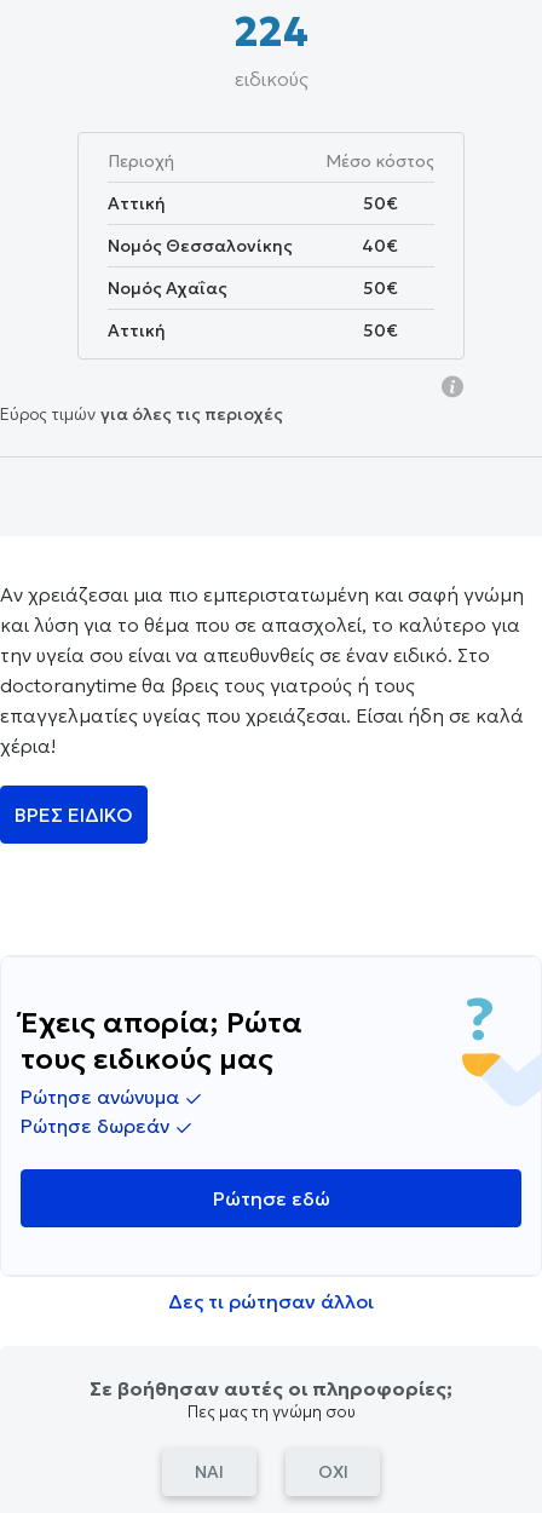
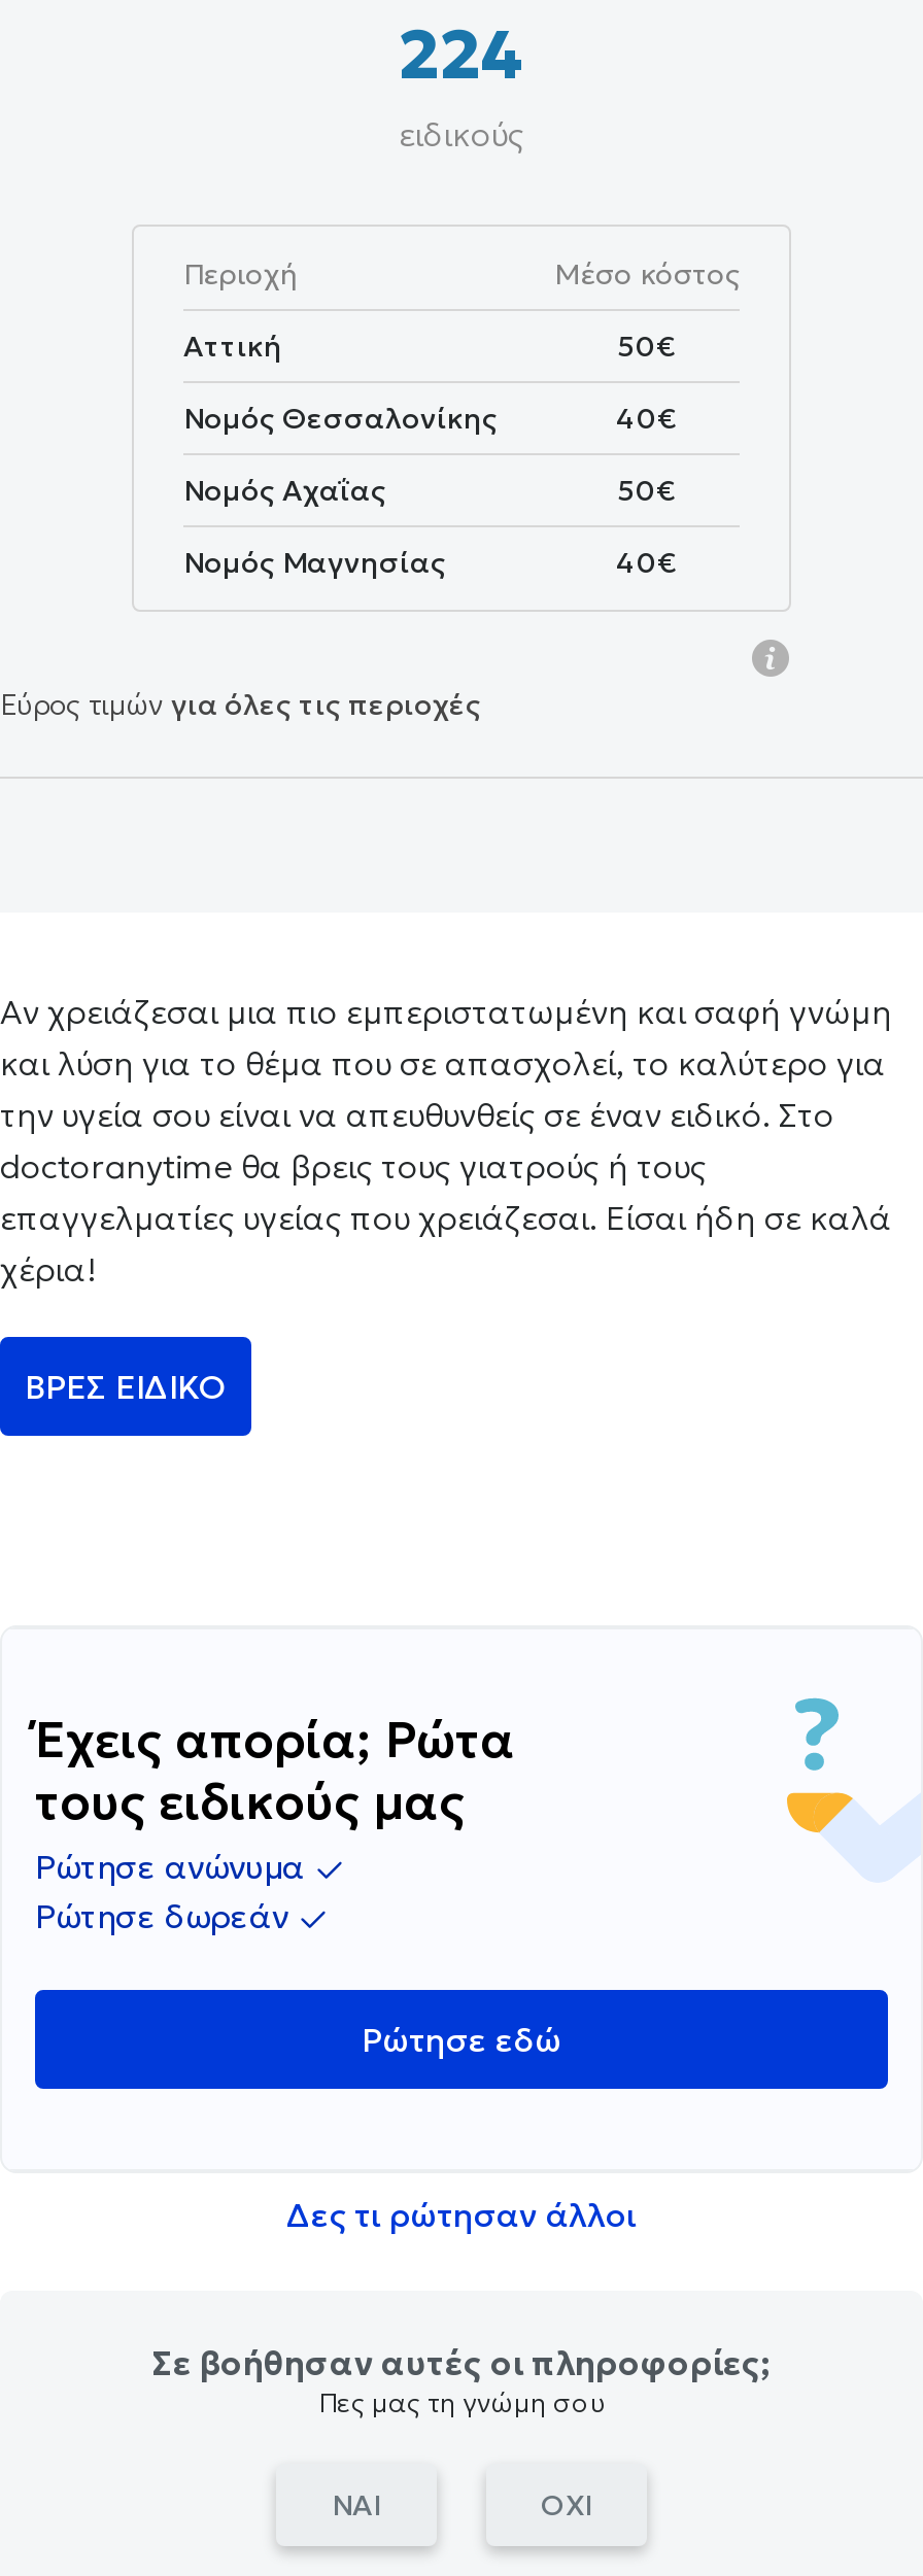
[108,320,397,341] Αττική | 50€ -> [183,544,678,581] Νομός Μαγνησίας | 40€

